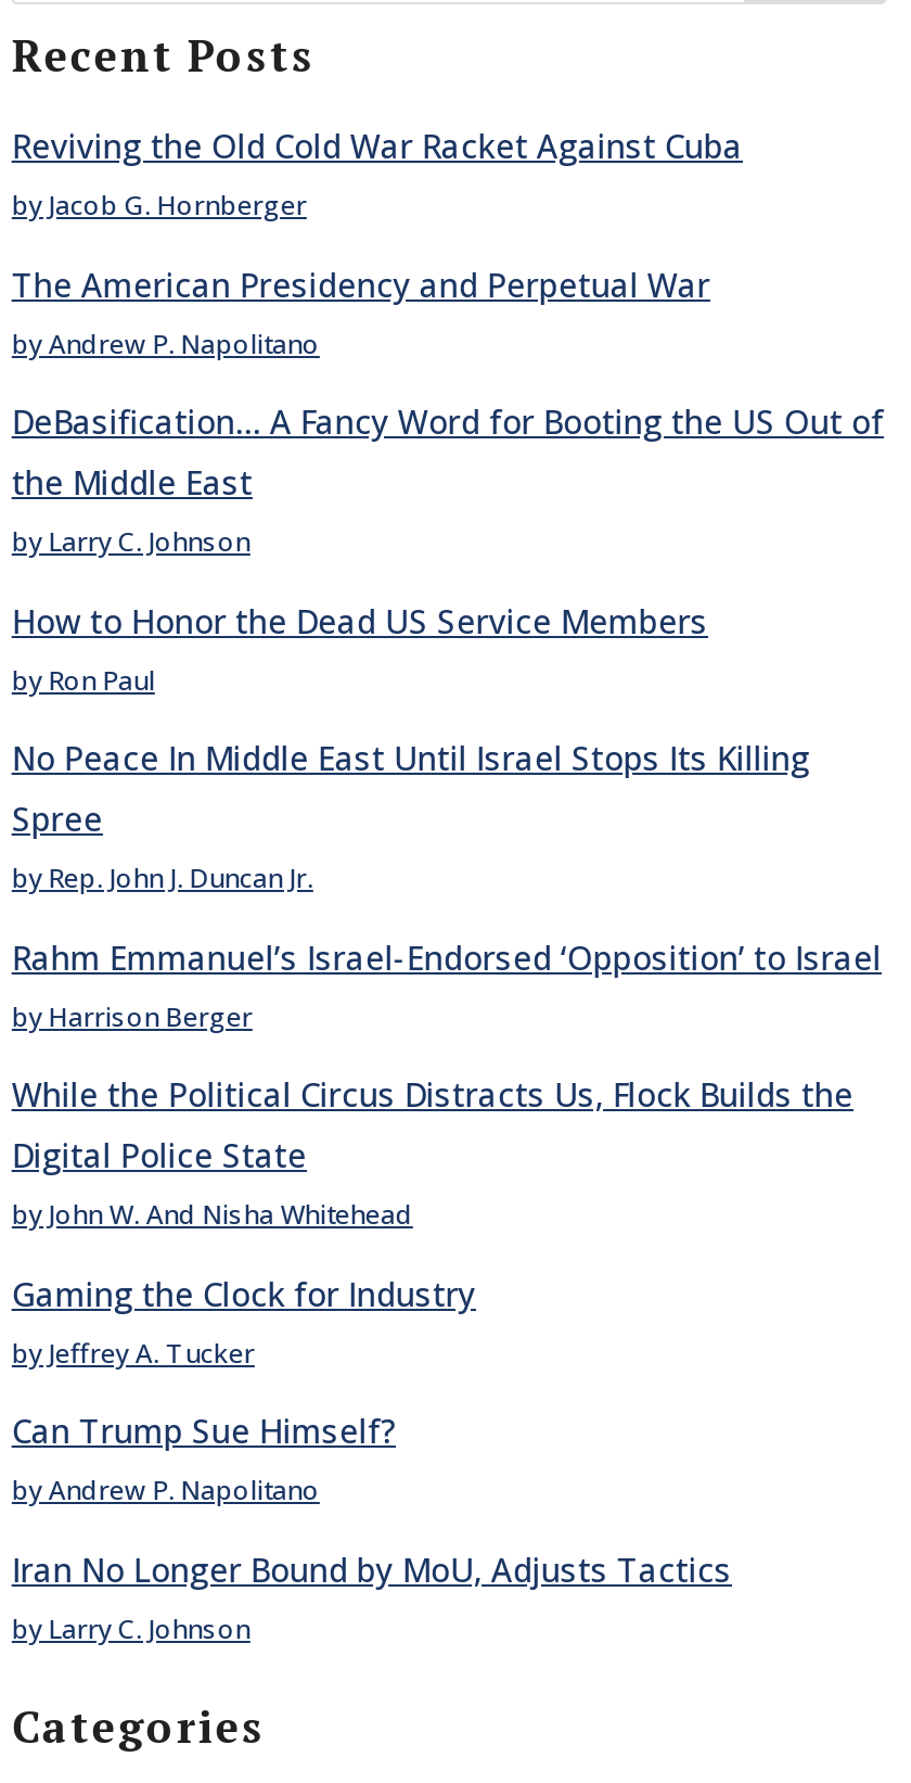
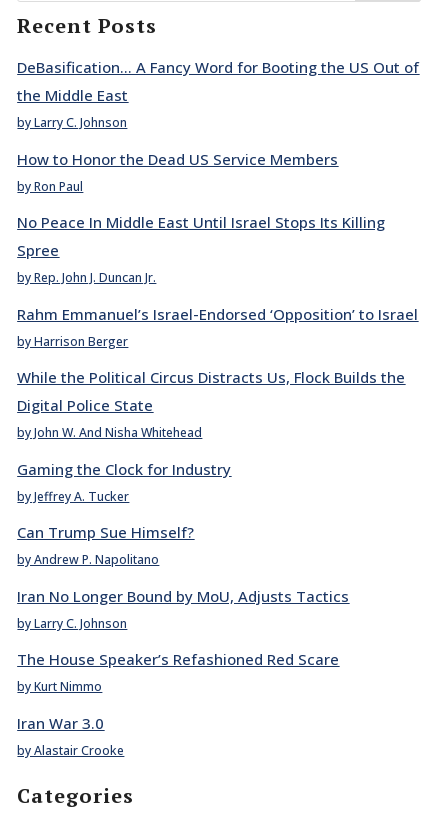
[12,125,743,362] Reviving the Old Cold War Racket Against Cuba | by Jacob G. Hornberger | The American Presidency and Perpetual War | by Andrew P. Napolitano -> none
moved [12,400,884,1647] -> [17,57,419,632]: DeBasification… A Fancy Word for Booting the US Out of | the Middle East | by Larry C. Johnson | ... | Iran No Longer Bound by MoU, Adjusts Tactics | by Larry C. Johnson
none -> [17,649,339,759] The House Speaker’s Refashioned Red Scare | by Kurt Nimmo | Iran War 3.0 | by Alastair Crooke

